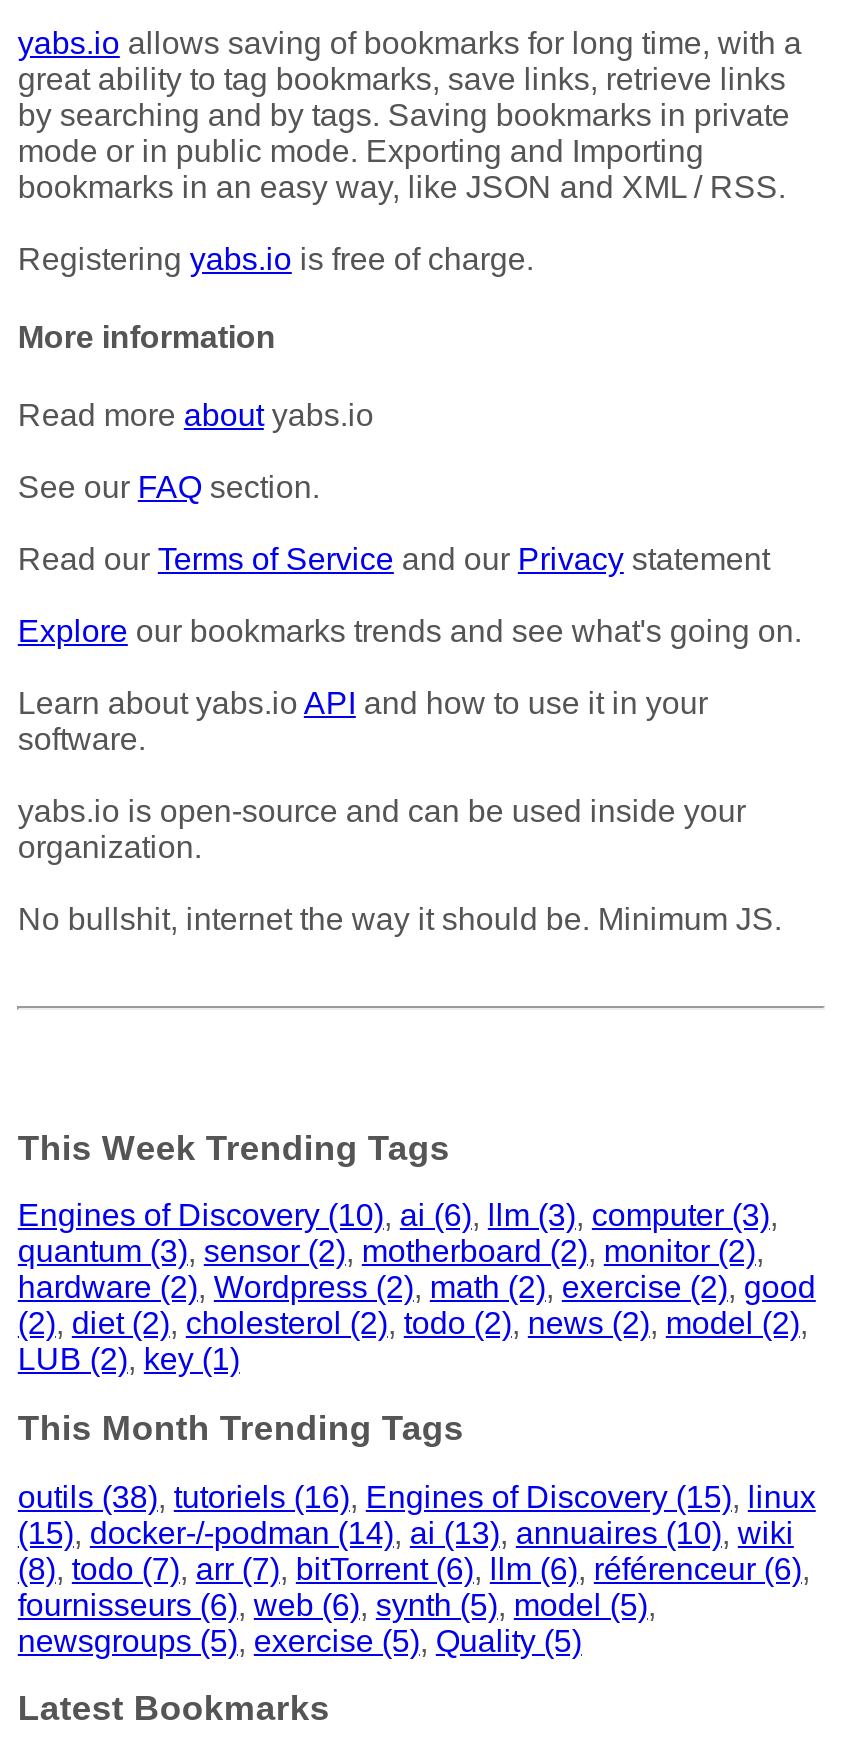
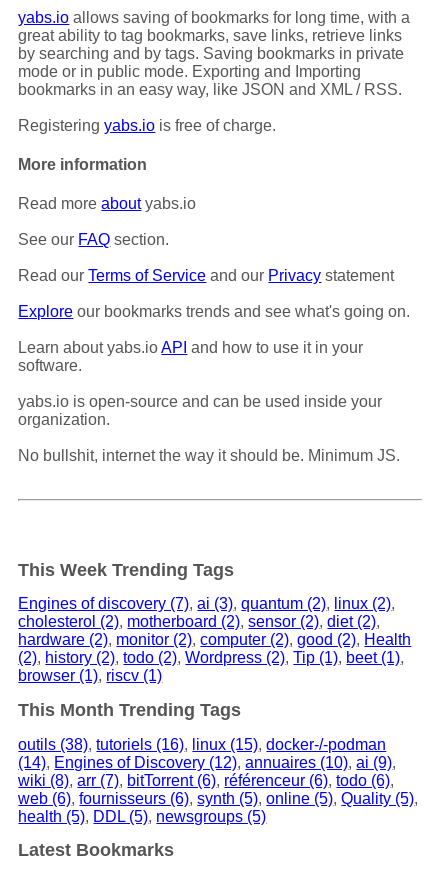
[18,1199,816,1377] Engines of Discovery (10), ai (6), llm (3), computer (3), | quantum (3), sensor (2), motherboard (2), monitor (2), | hardware (2), Wordpress (2), math (2),exercise (2), good | (2), diet (2), cholesterol (2), todo (2), news (2), model (2), | LUB (2),key (1) -> [18,595,411,684] Engines of discovery (7), ai (3), quantum (2), linux (2), | cholesterol (2), motherboard (2), sensor (2), diet (2), | hardware (2), monitor (2), computer (2),good (2), Health | (2), history (2), todo (2), Wordpress (2), Tip (1), beet (1), | browser (1),riscv (1)
[18,1479,816,1657] outils (38), tutoriels (16), Engines of Discovery (15), linux | (15), docker-/-podman (14), ai (13), annuaires (10), wiki | (8),todo (7), arr (7), bitTorrent (6), llm (6), référenceur (6), | fournisseurs (6),web (6), synth (5), model (5), | newsgroups (5), exercise (5), Quality (5) -> [18,736,418,825] outils (38), tutoriels (16), linux (15), docker-/-podman | (14), Engines of Discovery (12), annuaires (10), ai (9), | wiki (8), arr (7), bitTorrent (6), référenceur (6), todo (6), | web (6), fournisseurs (6), synth (5), online (5), Quality (5), | health (5), DDL (5), newsgroups (5)

